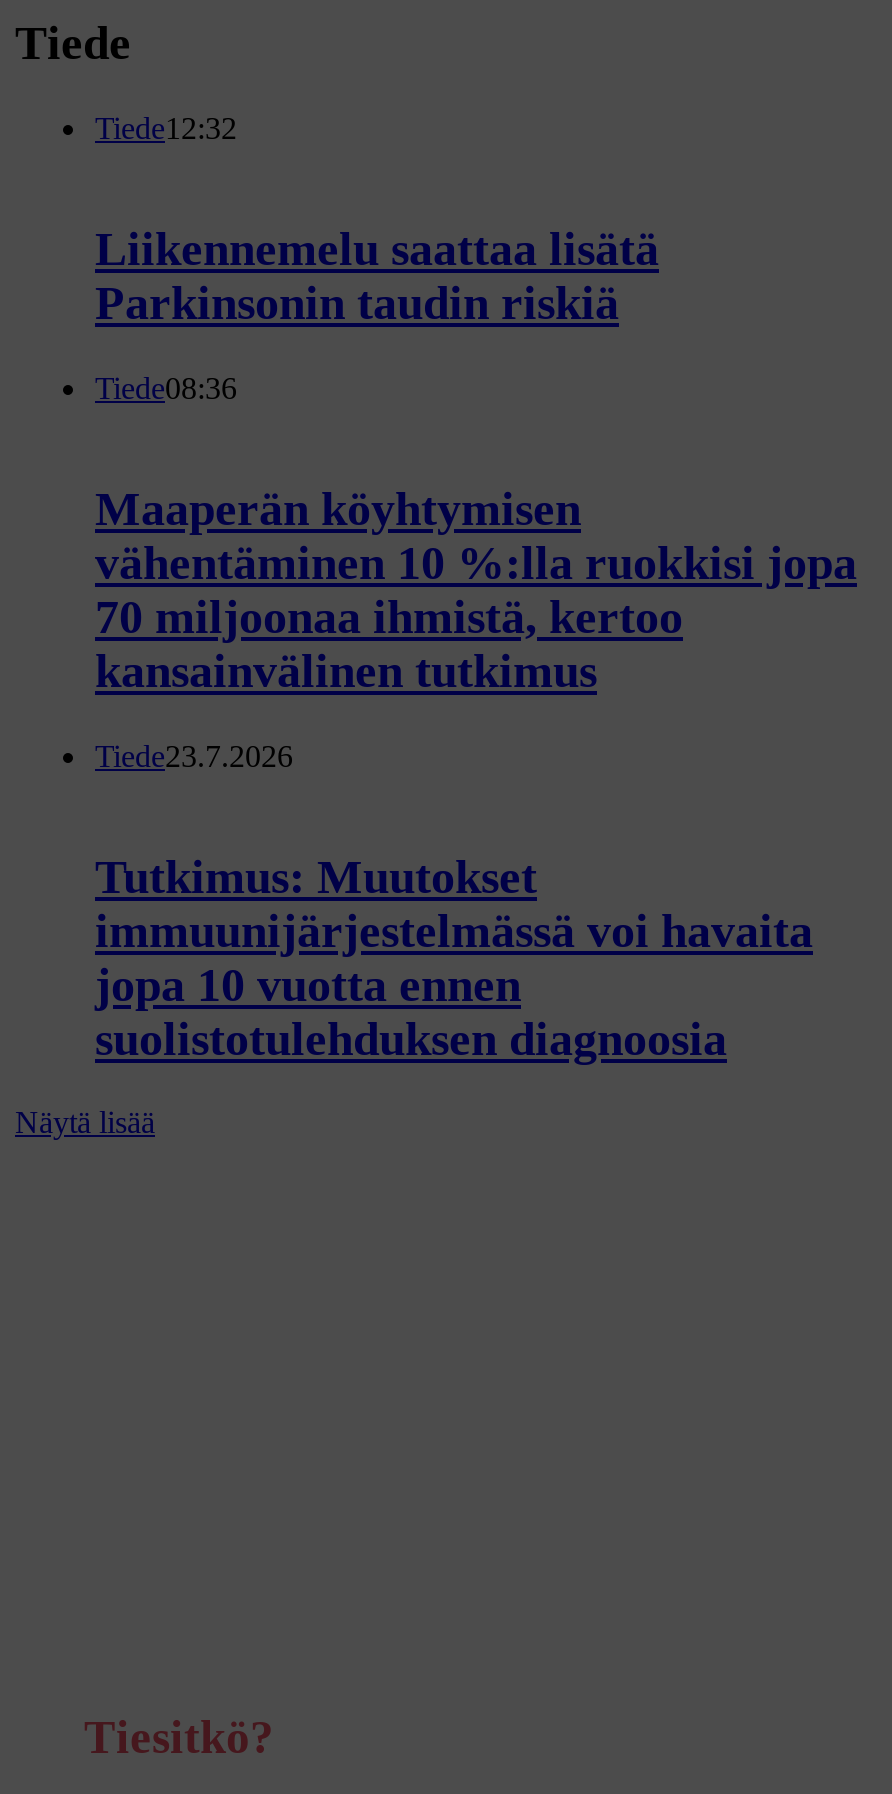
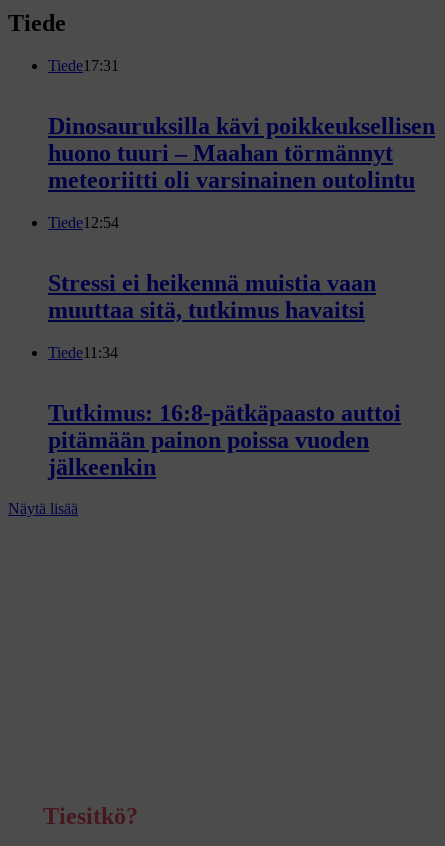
[95,111,237,145] Tiede12:32 -> [48,57,119,74] Tiede17:31
[95,223,659,329] Liikennemelu saattaa lisätä | Parkinsonin taudin riskiä -> [48,113,435,193] Dinosauruksilla kävi poikkeuksellisen | huono tuuri – Maahan törmännyt | meteoriitti oli varsinainen outolintu
[95,371,237,405] Tiede08:36 -> [48,214,119,231] Tiede12:54
[95,483,857,697] Maaperän köyhtymisen | vähentäminen 10 %:lla ruokkisi jopa | 70 miljoonaa ihmistä, kertoo | kansainvälinen tutkimus -> [48,270,376,323] Stressi ei heikennä muistia vaan | muuttaa sitä, tutkimus havaitsi
[95,738,293,772] Tiede23.7.2026 -> [48,344,118,361] Tiede11:34
[95,850,813,1064] Tutkimus: Muutokset | immuunijärjestelmässä voi havaita | jopa 10 vuotta ennen | suolistotulehduksen diagnoosia -> [48,400,401,480] Tutkimus: 16:8-pätkäpaasto auttoi | pitämään painon poissa vuoden | jälkeenkin

